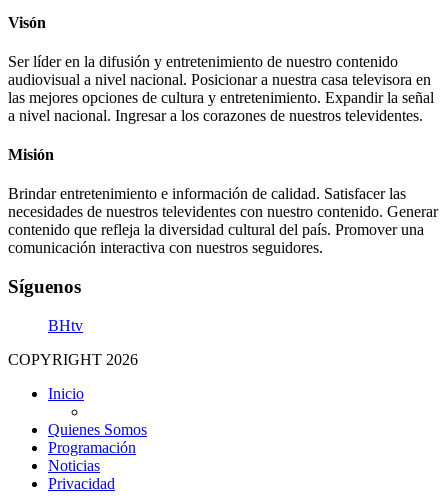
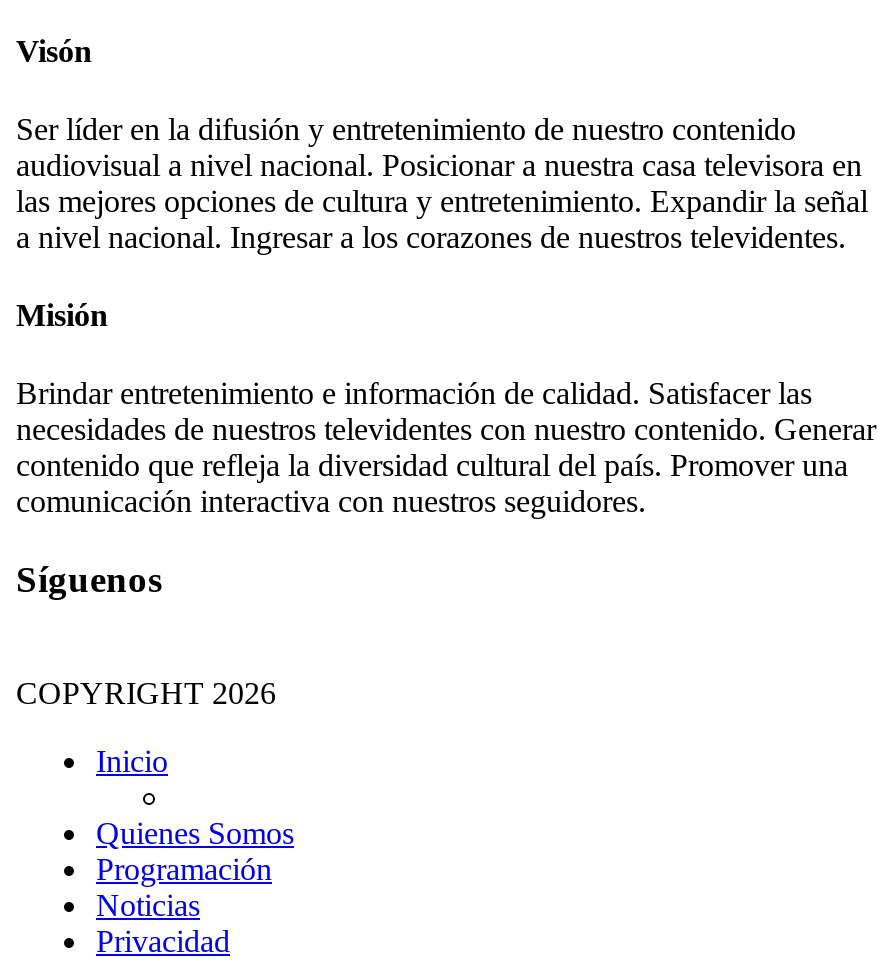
[48,317,83,334] BHtv -> none

